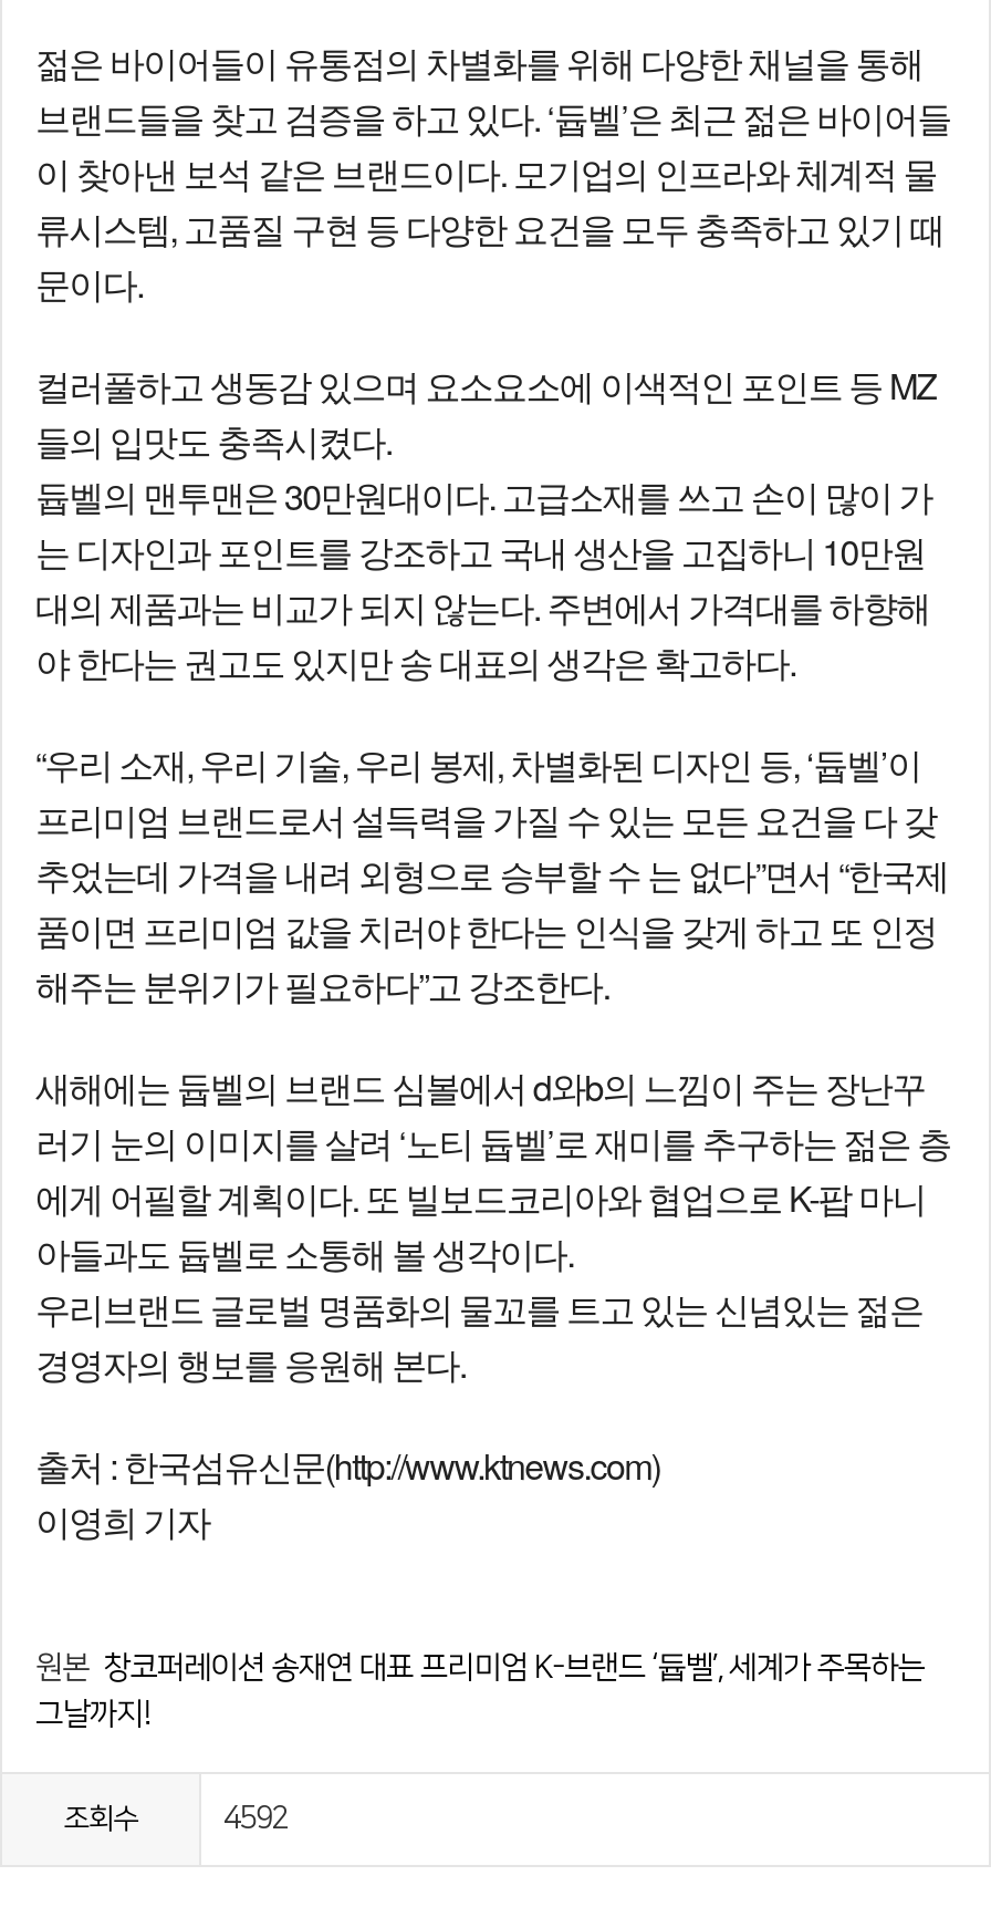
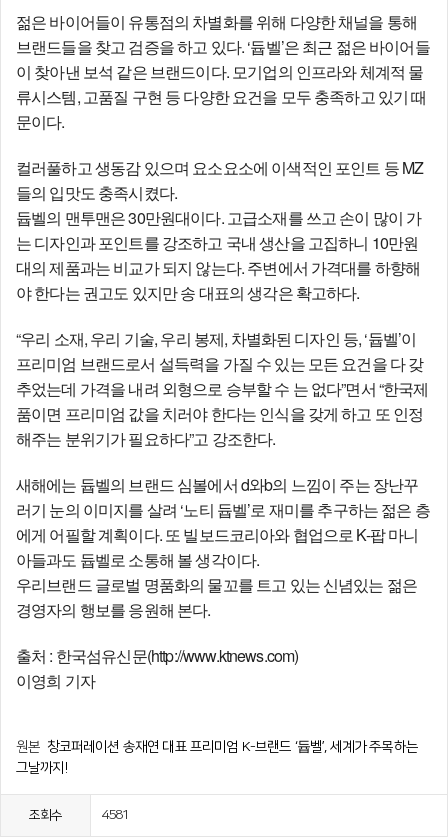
[223,1801,287,1836] 4592 -> [101,807,130,823] 4581

